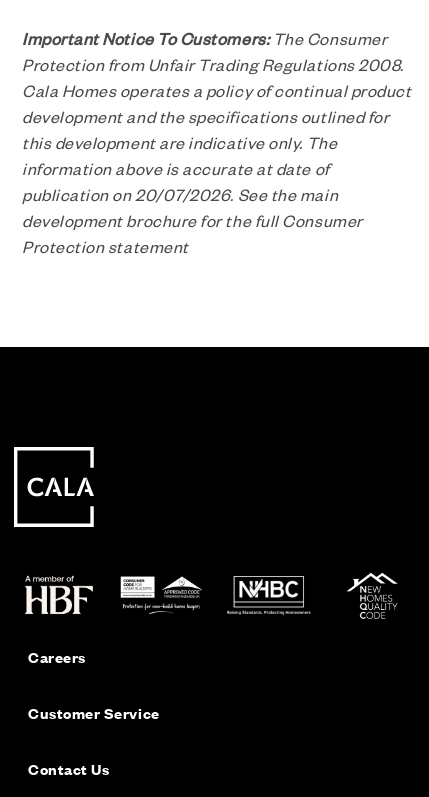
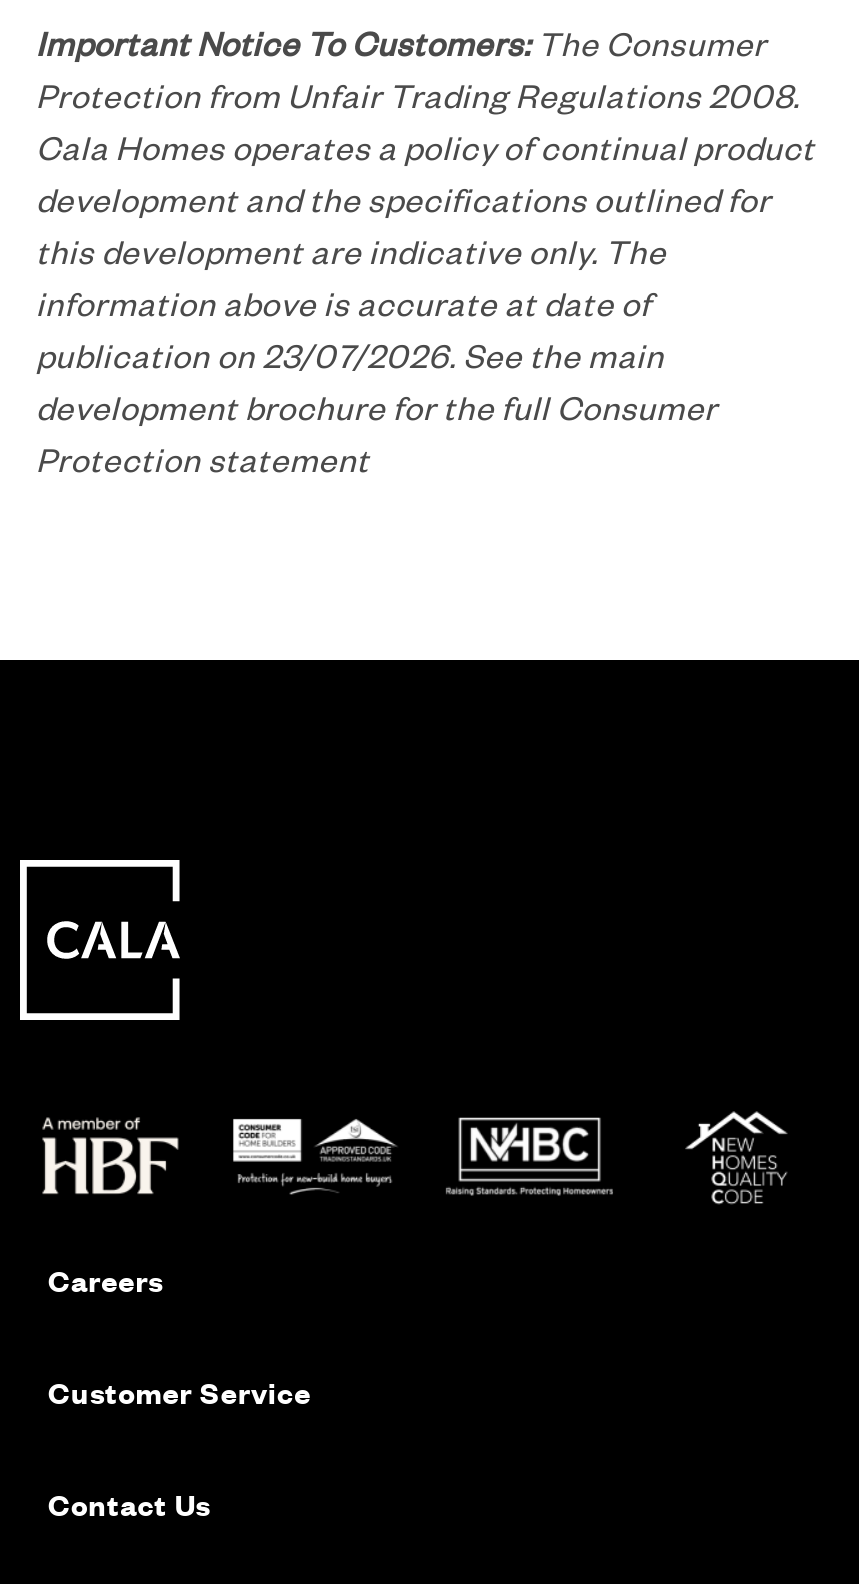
[22,183,338,205] publication on 20/07/2026. See the main -> [36,332,664,376] publication on 23/07/2026. See the main

